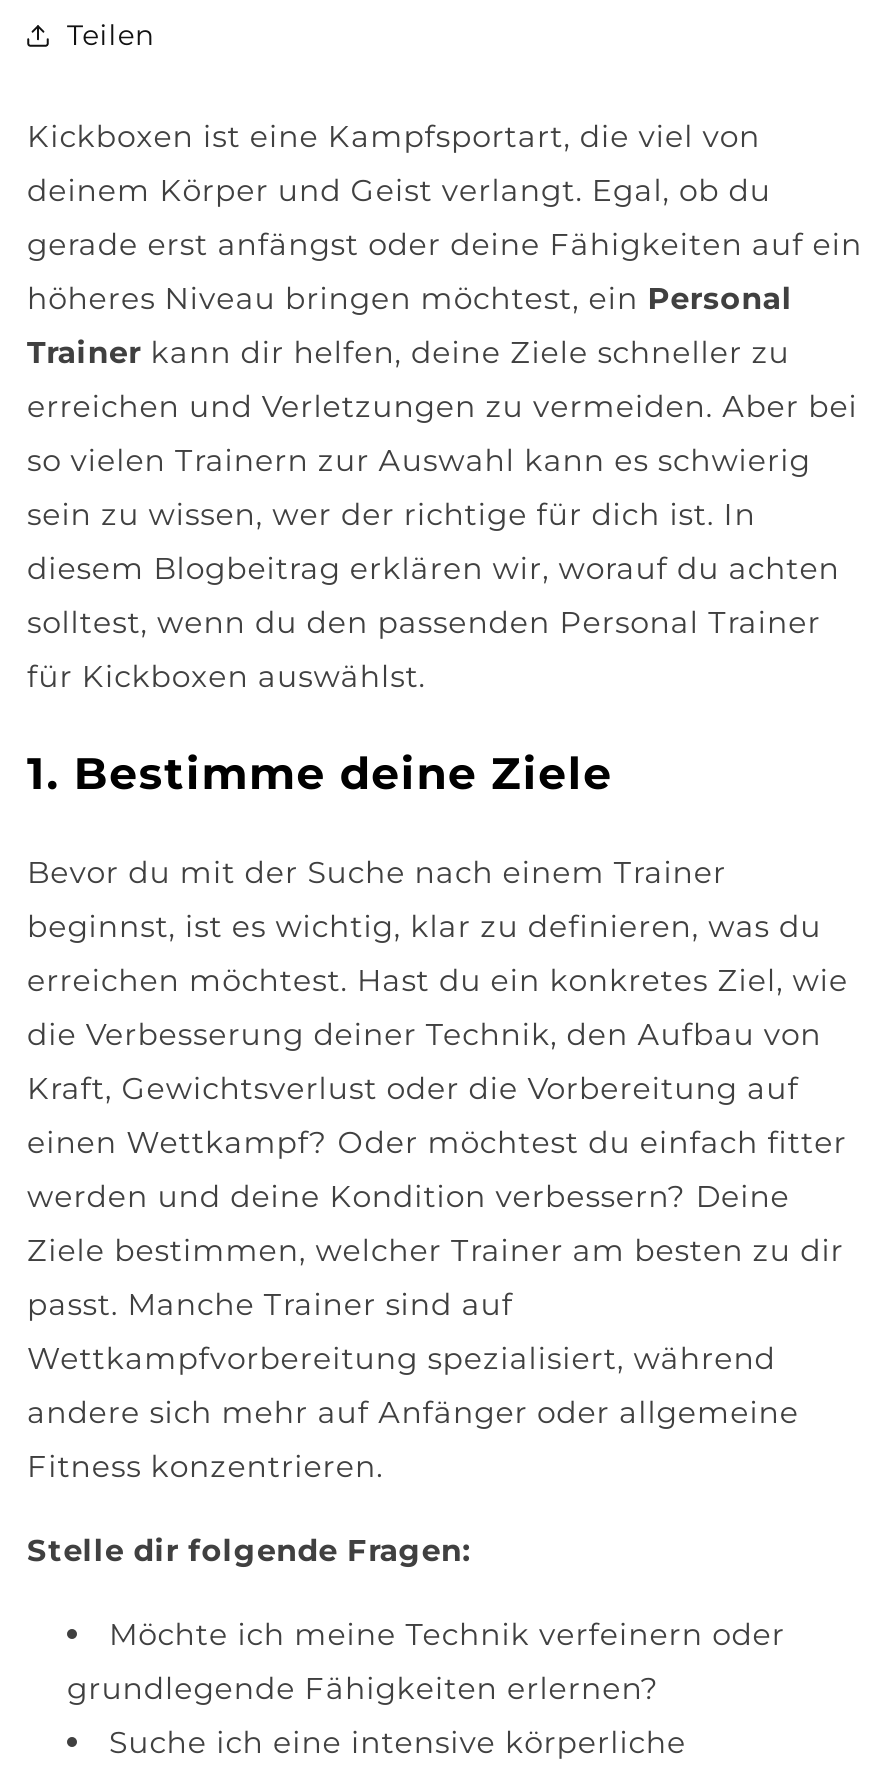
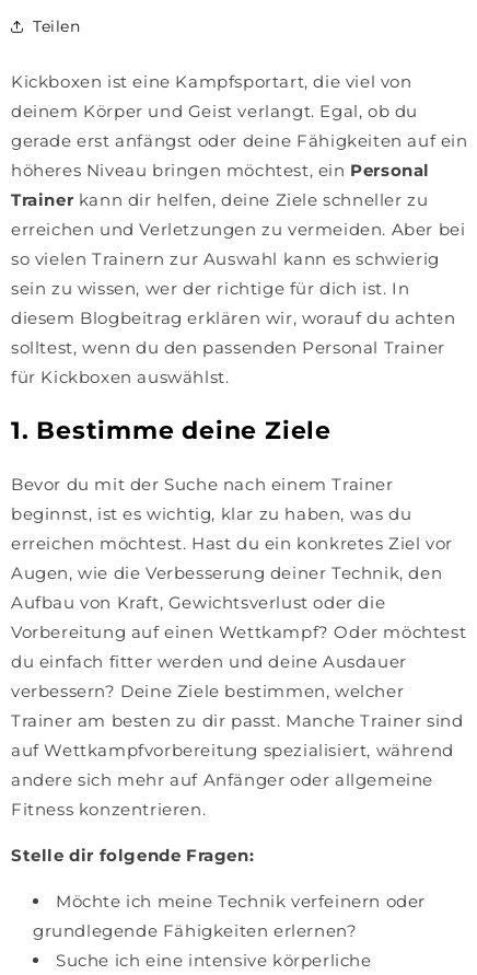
[27,907,848,1377] beginnst, ist es wichtig, klar zu definieren, was du | erreichen möchtest. Hast du ein konkretes Ziel, wie | die Verbesserung deiner Technik, den Aufbau von | Kraft, Gewichtsverlust oder die Vorbereitung auf | einen Wettkampf? Oder möchtest du einfach fitter | werden und deine Kondition verbessern? Deine | Ziele bestimmen, welcher Trainer am besten zu dir | passt. Manche Trainer sind auf | Wettkampfvorbereitung spezialisiert, während -> [11,504,466,761] beginnst, ist es wichtig, klar zu haben, was du | erreichen möchtest. Hast du ein konkretes Ziel vor | Augen, wie die Verbesserung deiner Technik, den | Aufbau von Kraft, Gewichtsverlust oder die | Vorbereitung auf einen Wettkampf? Oder möchtest | du einfach fitter werden und deine Ausdauer | verbessern? Deine Ziele bestimmen, welcher | Trainer am besten zu dir passt. Manche Trainer sind | auf Wettkampfvorbereitung spezialisiert, während

